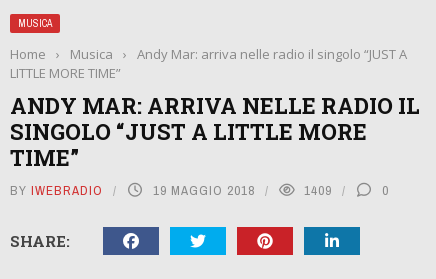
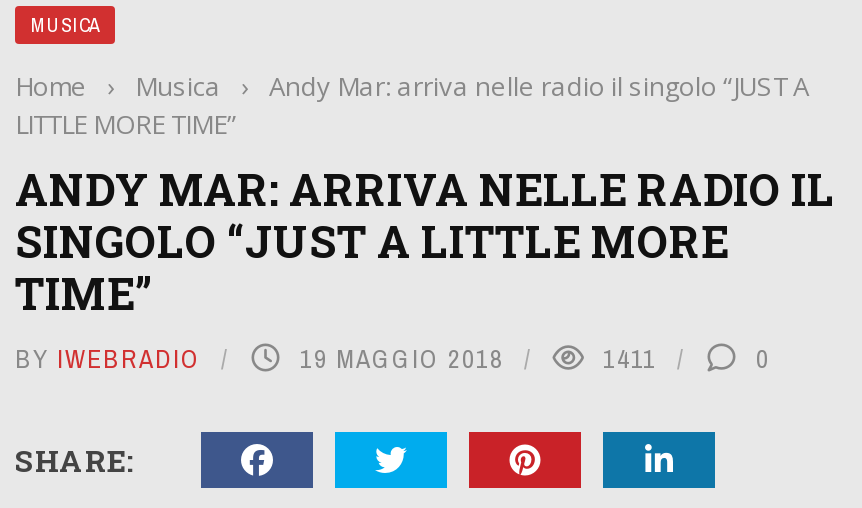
[304,182,332,199] 1409 -> [603,342,657,376] 1411

